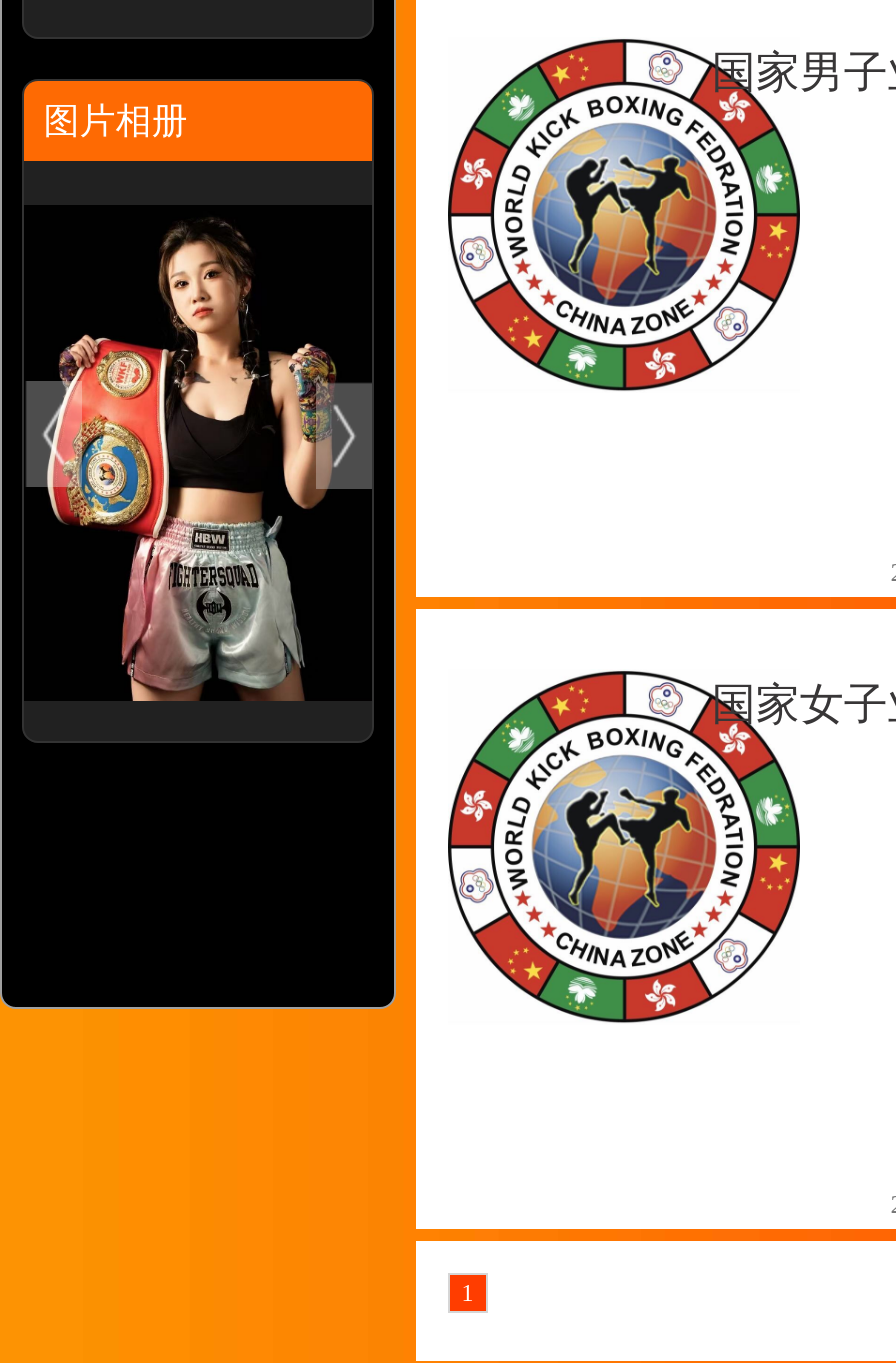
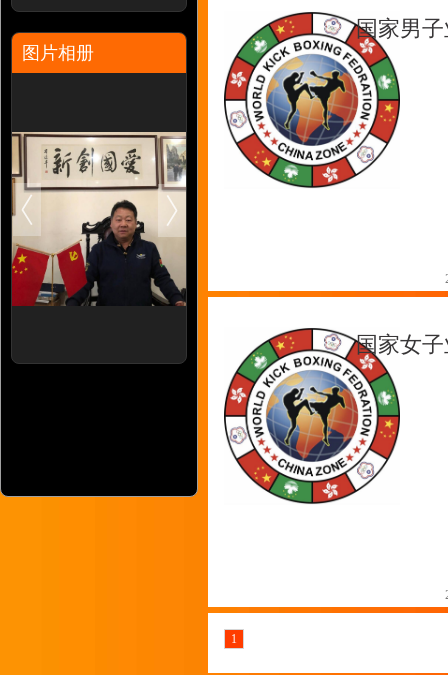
[24,209,372,703] [image] -> [11,98,187,343] [image]

